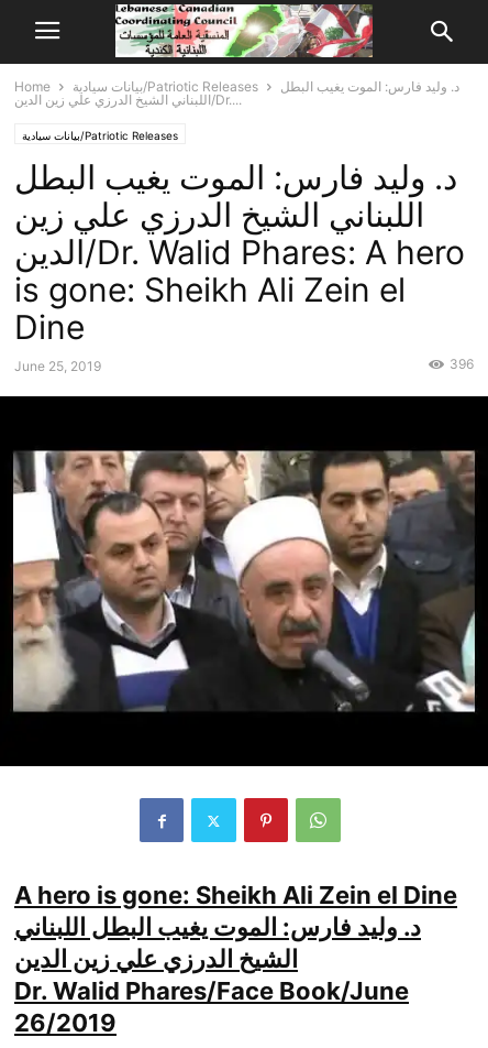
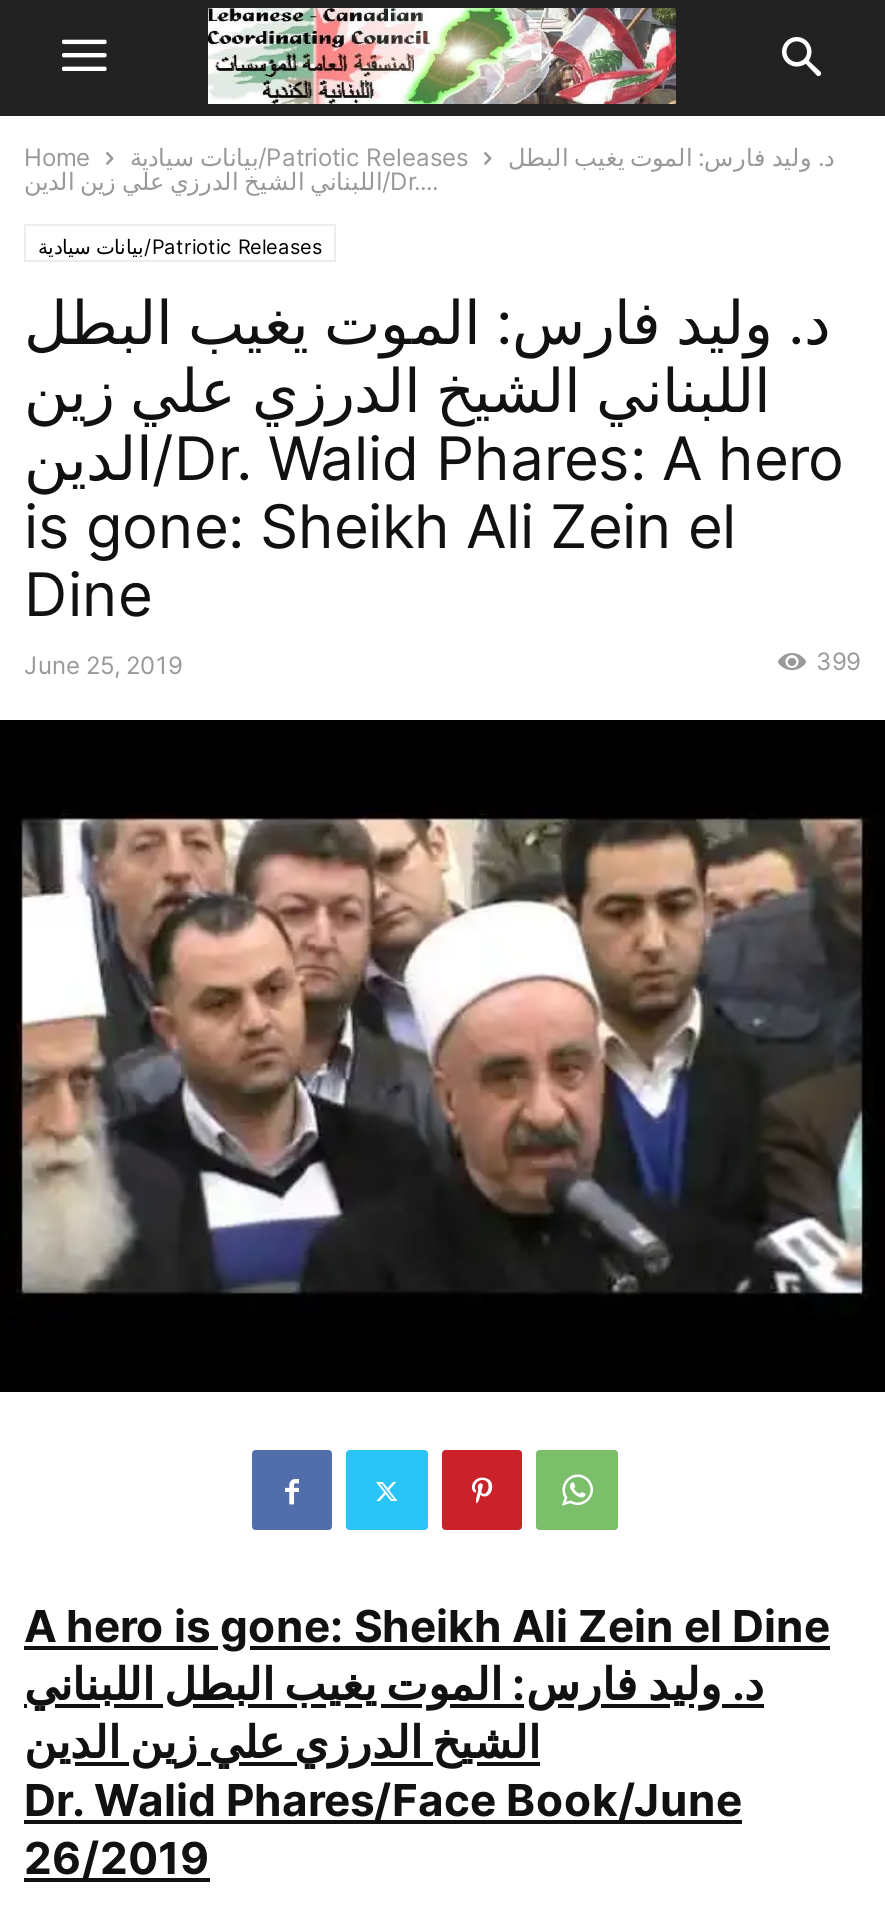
[450,356,474,372] 396 -> [816,646,860,676] 399

